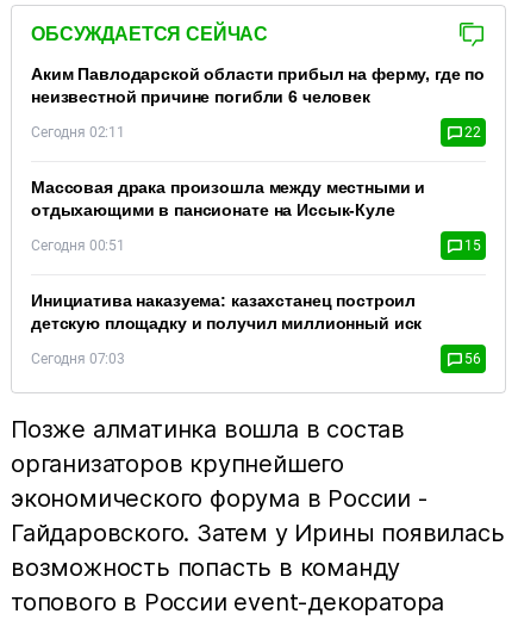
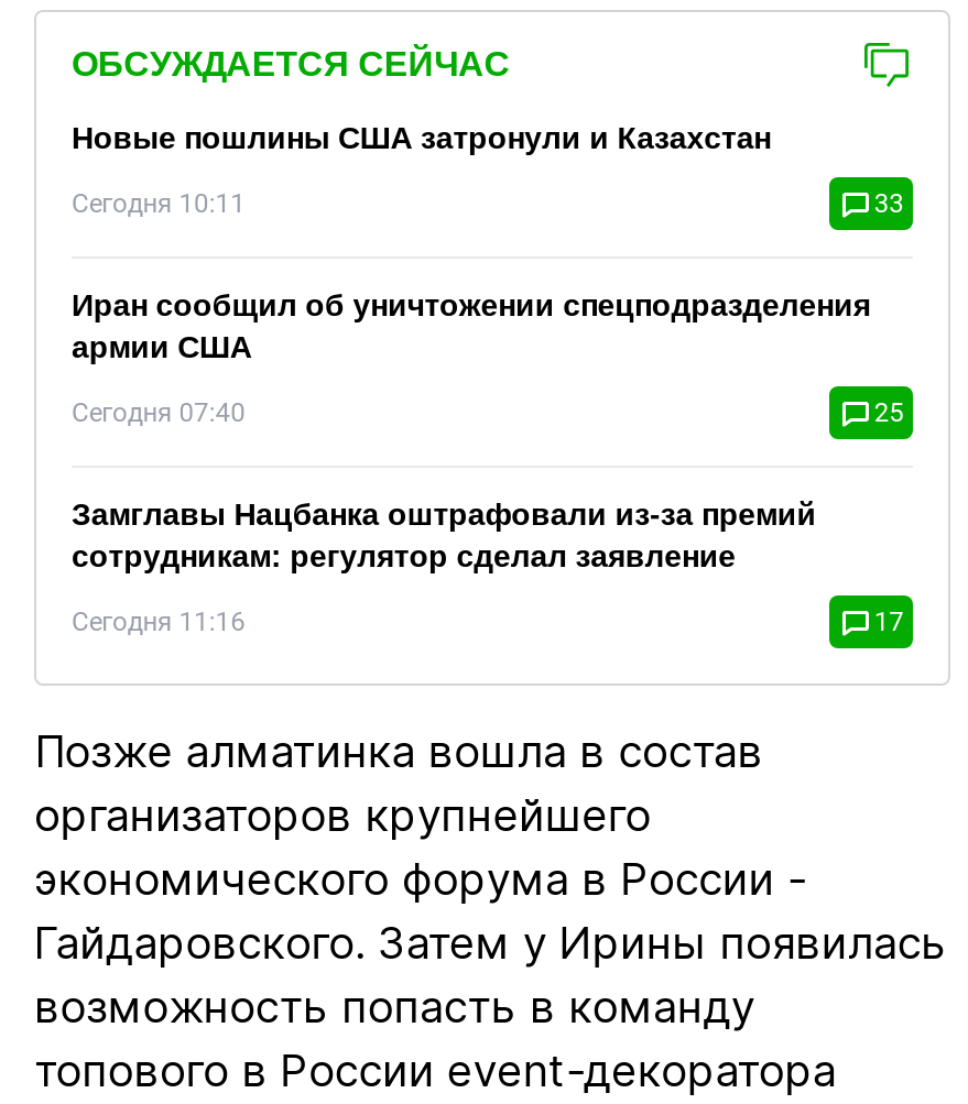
[31,64,485,106] Аким Павлодарской области прибыл на ферму, где по | неизвестной причине погибли 6 человек -> [72,120,771,155] Новые пошлины США затронули и Казахстан
[31,124,481,141] Сегодня 02:11 | 22 -> [72,188,904,219] Сегодня 10:11 | 33
[31,178,425,219] Массовая драка произошла между местными и | отдыхающими в пансионате на Иссык-Куле -> [72,287,870,364] Иран сообщил об уничтожении спецподразделения | армии США
[31,237,481,254] Сегодня 00:51 | 15 -> [72,397,904,428] Сегодня 07:40 | 25
[31,291,422,333] Инициатива наказуема: казахстанец построил | детскую площадку и получил миллионный иск -> [72,496,816,573] Замглавы Нацбанка оштрафовали из-за премий | сотрудникам: регулятор сделал заявление
[31,350,481,367] Сегодня 07:03 | 56 -> [72,606,904,637] Сегодня 11:16 | 17

